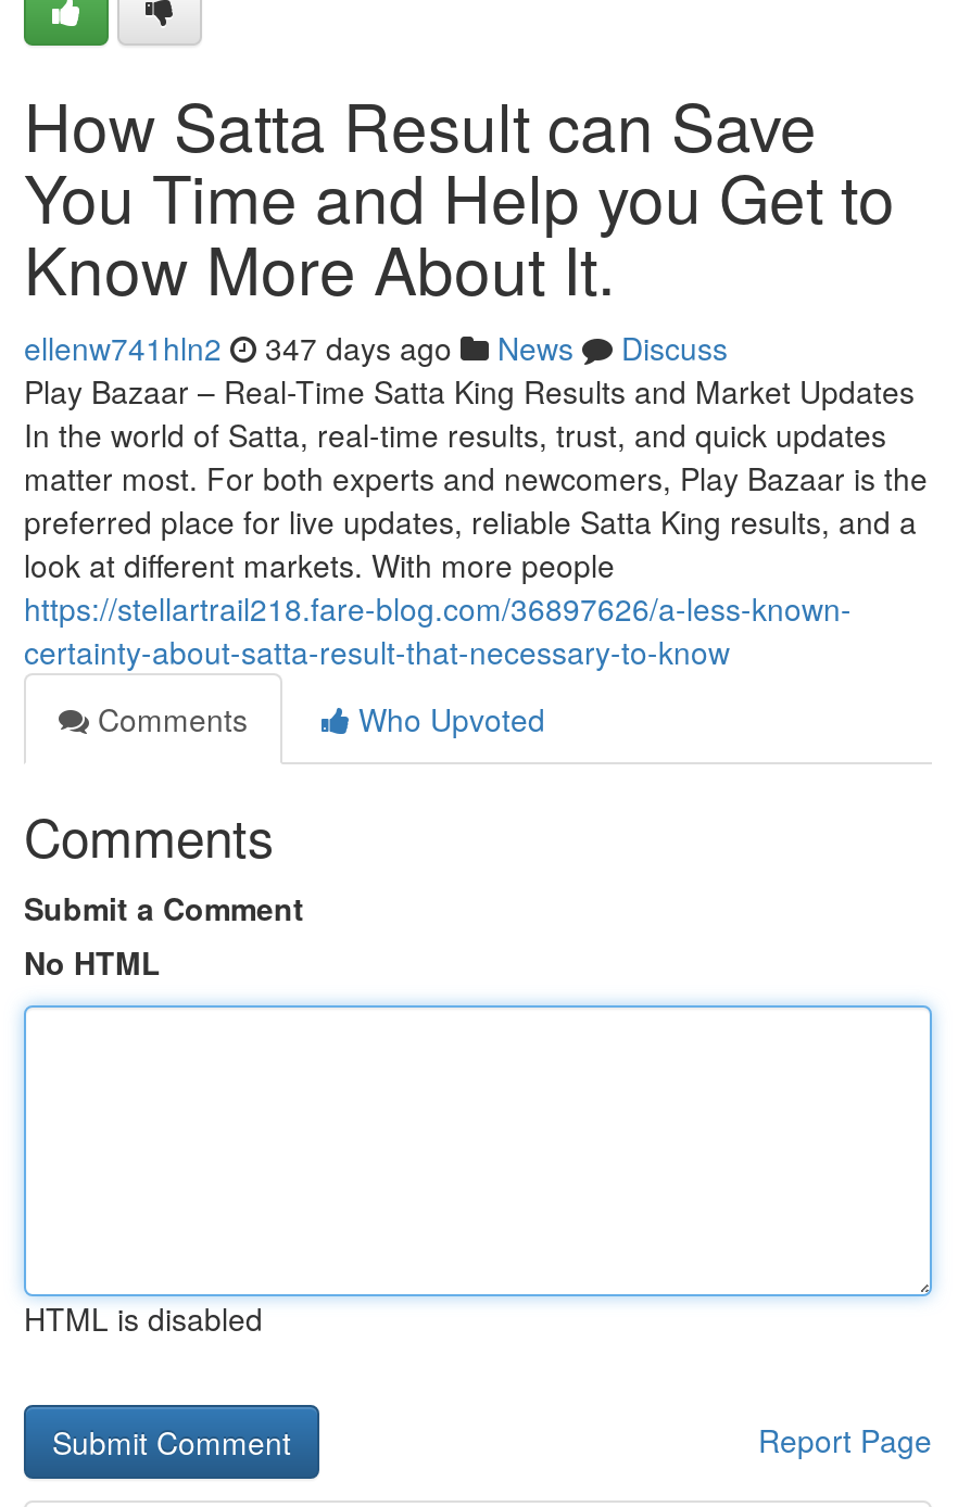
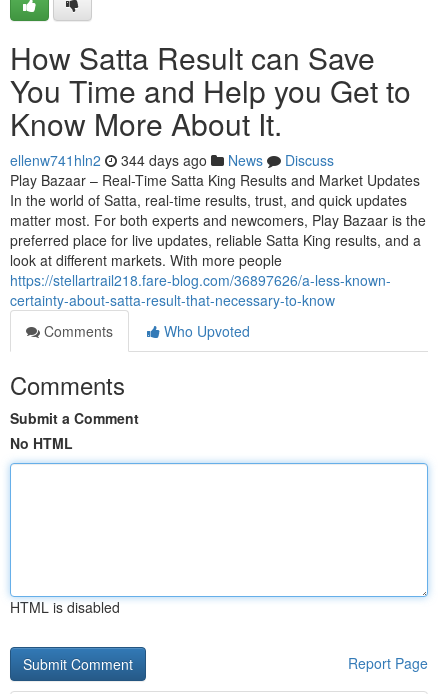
[24,326,728,369] ellenw741hln2 347 days ago News Discuss -> [10,150,334,170] ellenw741hln2 344 days ago News Discuss

